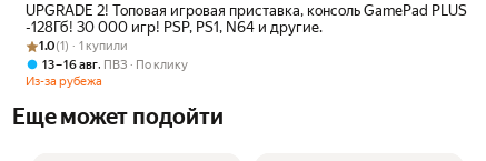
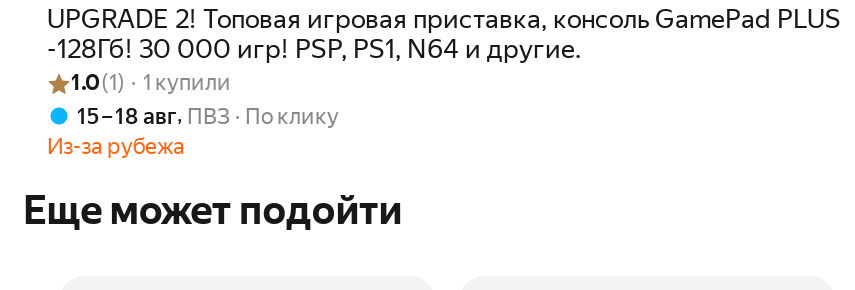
[42,57,188,72] 13 – 16 авг, ПВЗ По клику -> [77,103,339,130] 15 – 18 авг, ПВЗ По клику

